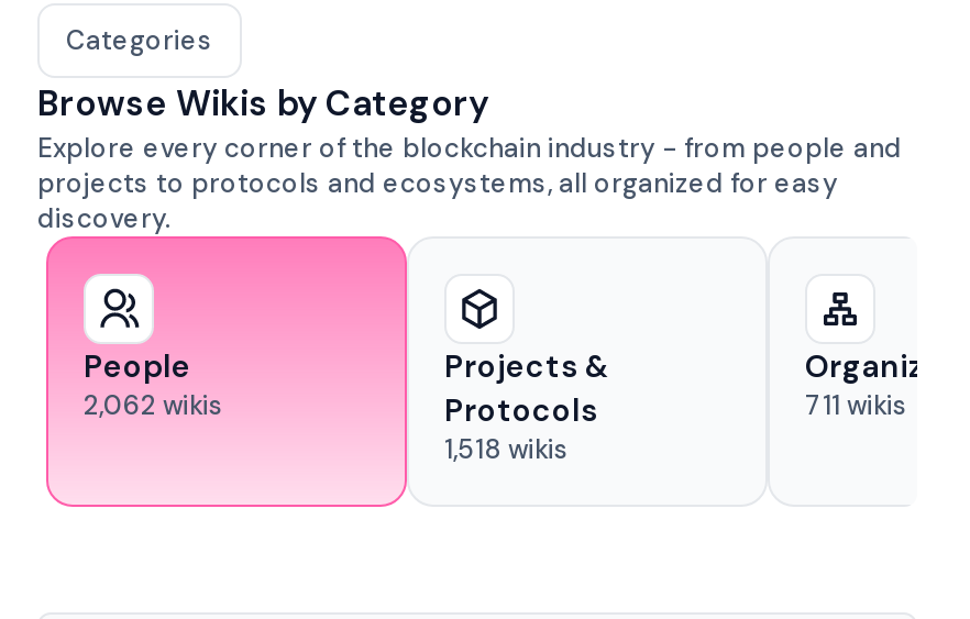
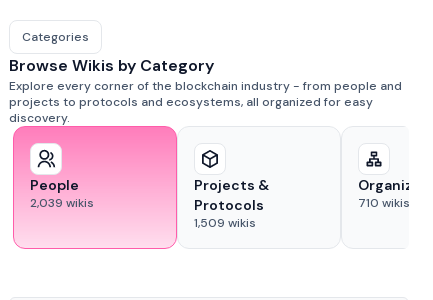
[84,388,224,423] 2,062 wikis -> [30,195,94,211] 2,039 wikis
[805,388,908,423] 711 wikis -> [358,195,410,211] 710 wikis
[444,432,570,467] 1,518 wikis -> [194,215,256,231] 1,509 wikis

